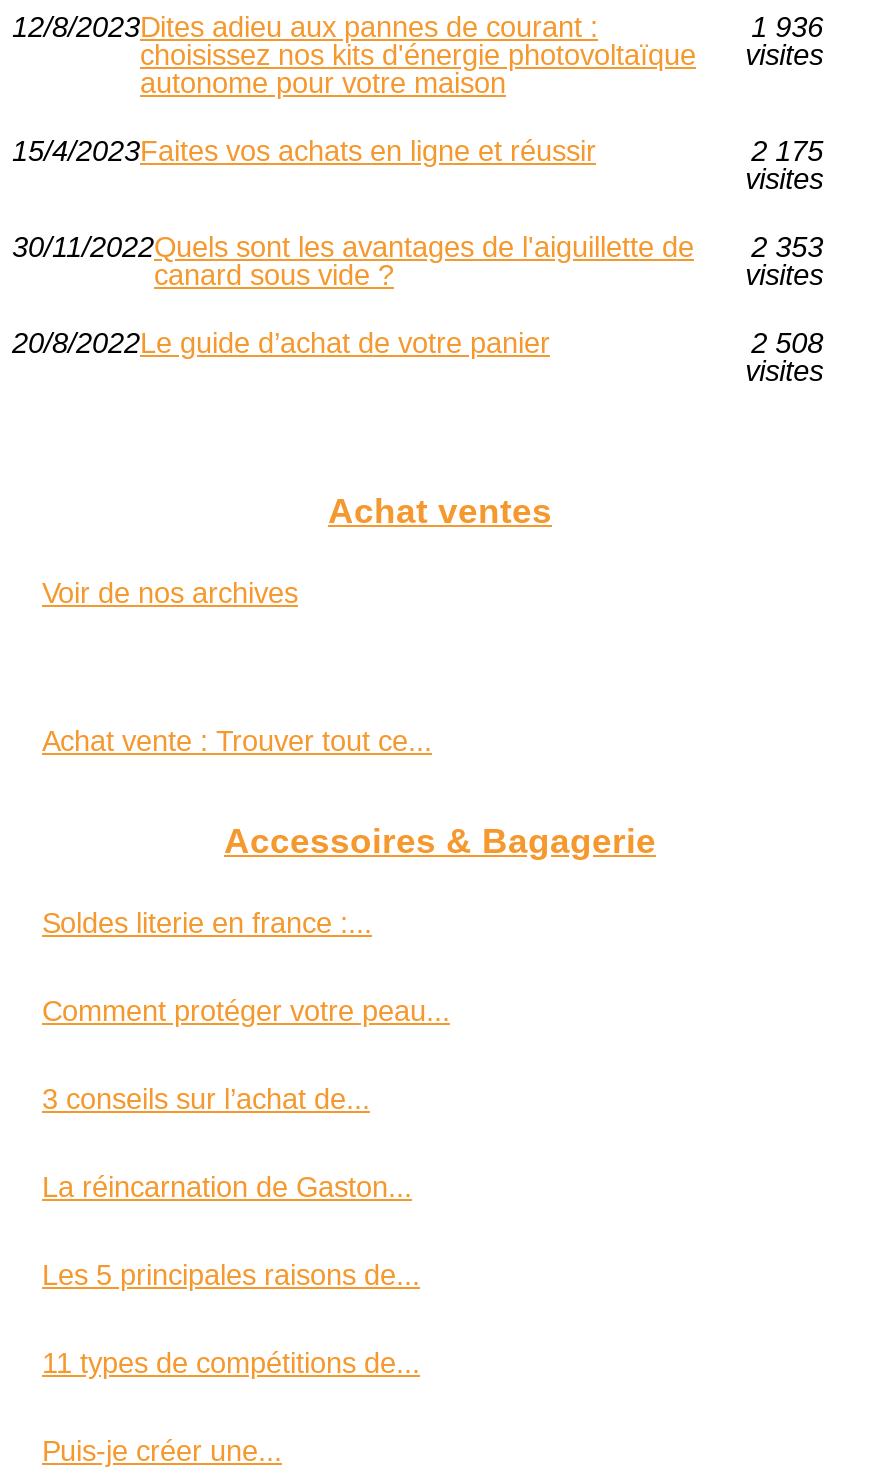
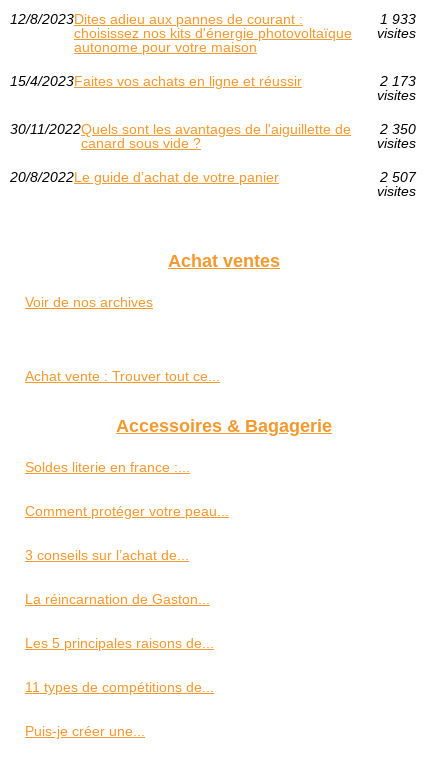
[751,11,823,43] 1 936 -> [380,11,416,27] 1 933
[751,135,823,167] 2 175 -> [380,73,416,89] 2 173
[12,231,823,263] 30/11/2022 Quels sont les avantages de l'aiguillette de 2 353 -> [10,121,416,137] 30/11/2022 Quels sont les avantages de l'aiguillette de 2 350
[751,327,823,359] 2 508 -> [380,169,416,185] 2 507

